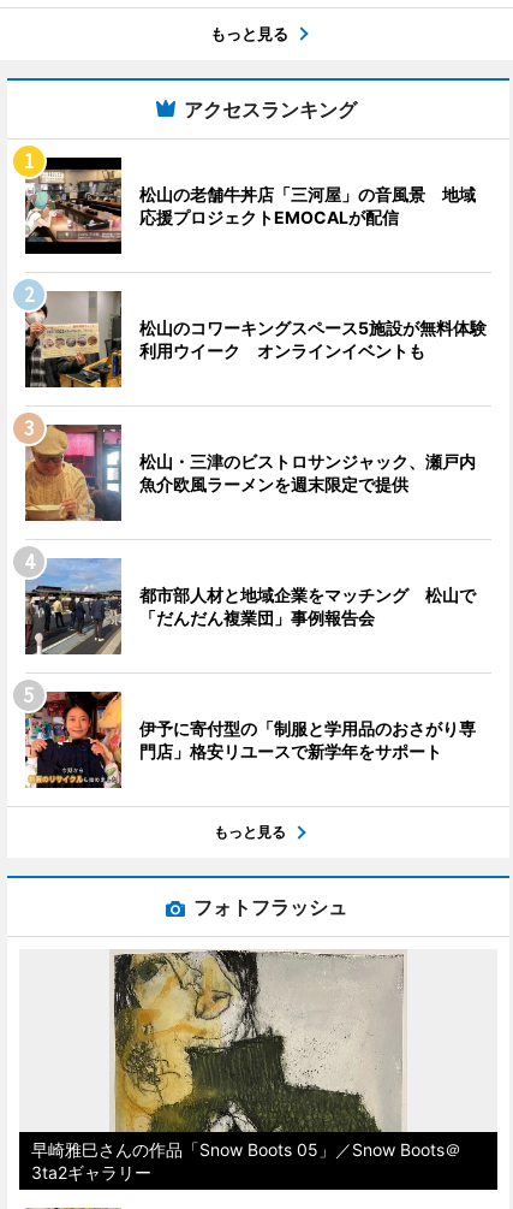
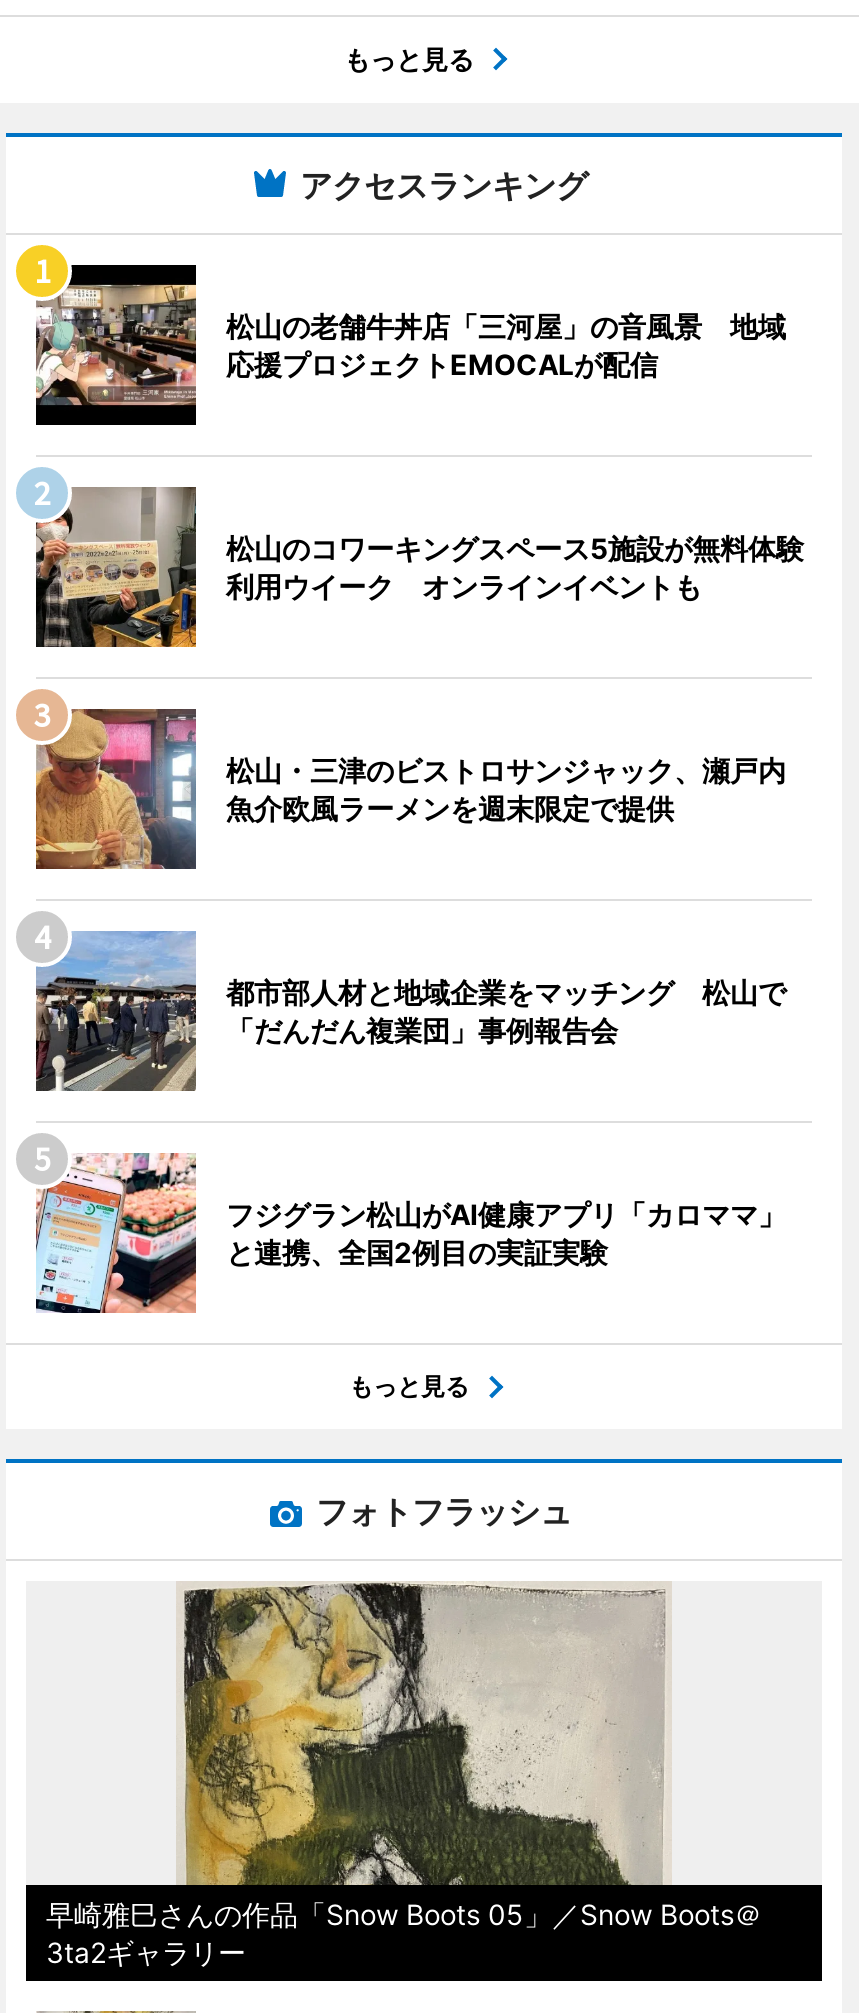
[24,691,476,789] [image] | 伊予に寄付型の「制服と学用品のおさがり専 | 門店」格安リユースで新学年をサポート -> [34,1153,786,1315] [image] | フジグラン松山がAI健康アプリ「カロママ」 | と連携、全国2例目の実証実験

